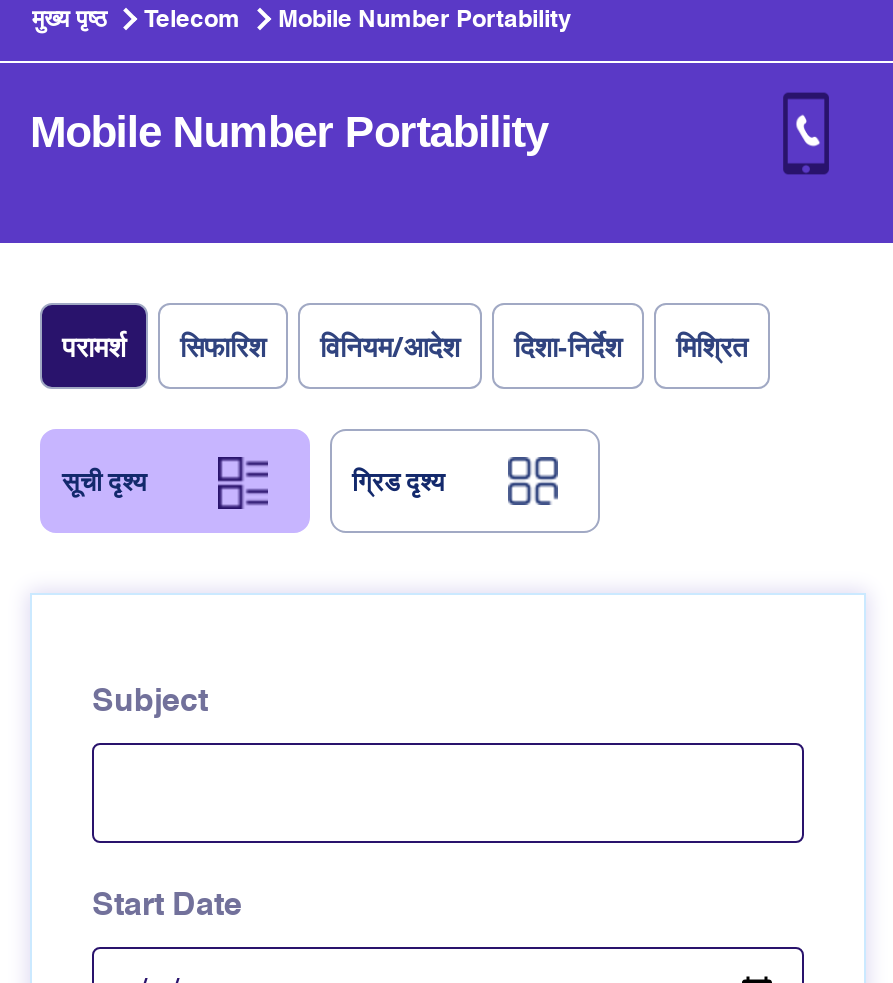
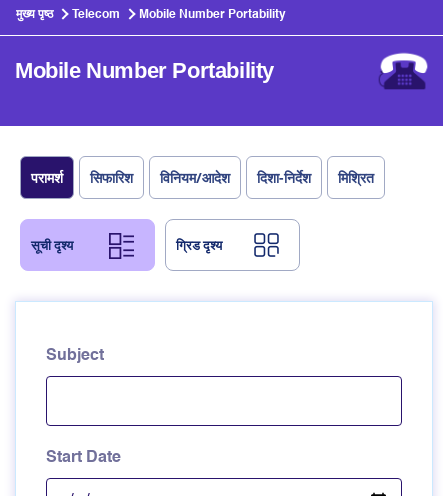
[762,91,854,175] [image] -> [379,51,428,91] [image]

